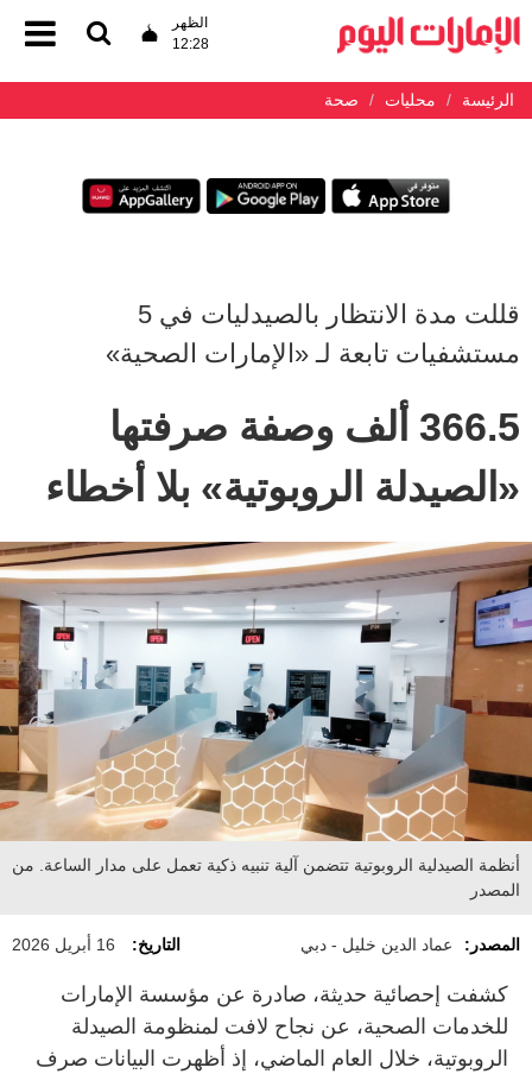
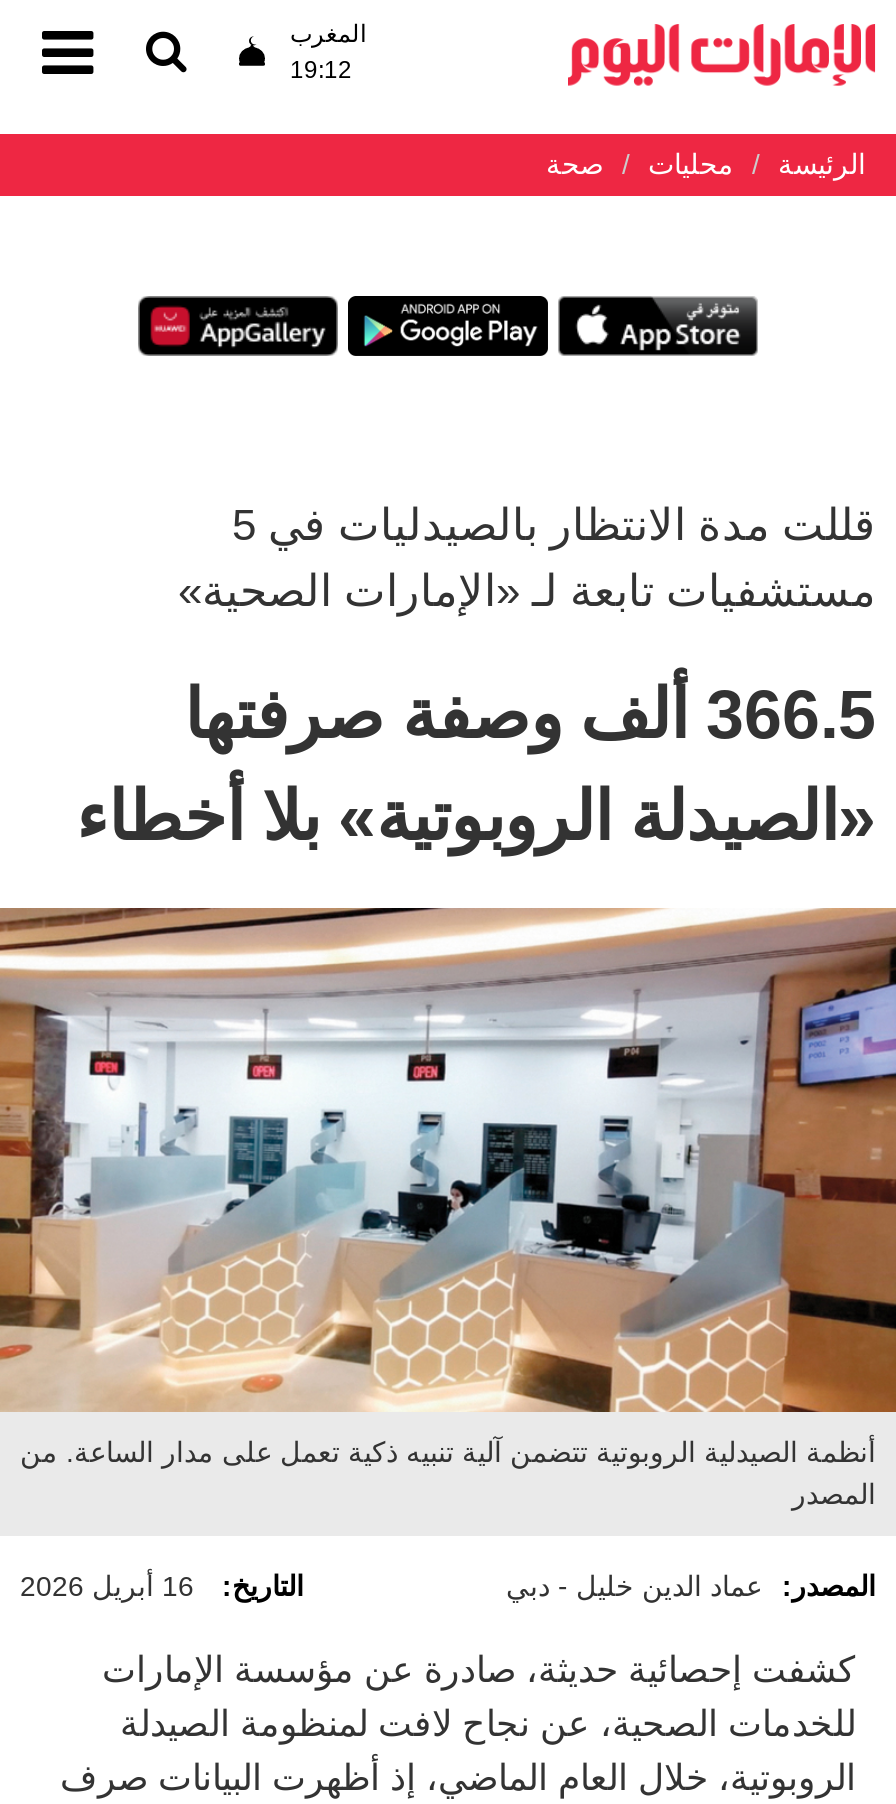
[172,14,209,52] الظهر | 12:28 -> [290,20,366,84] المغرب | 19:12

